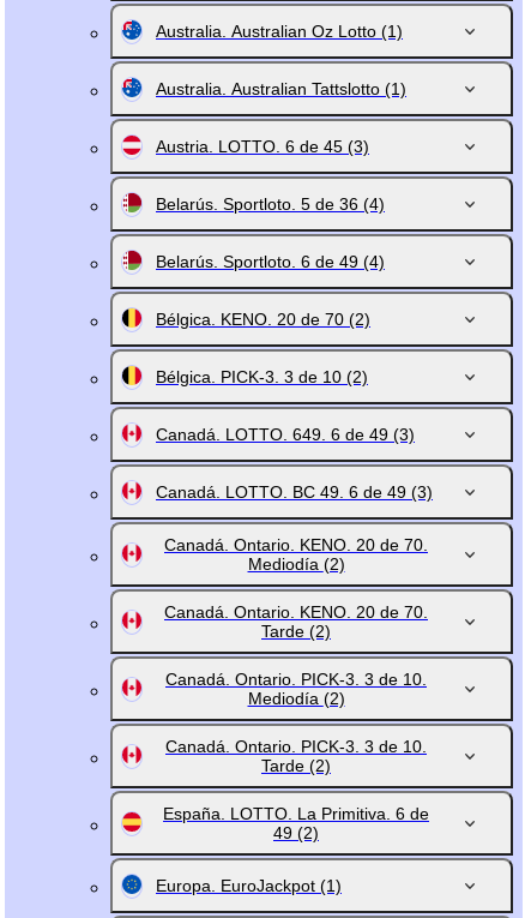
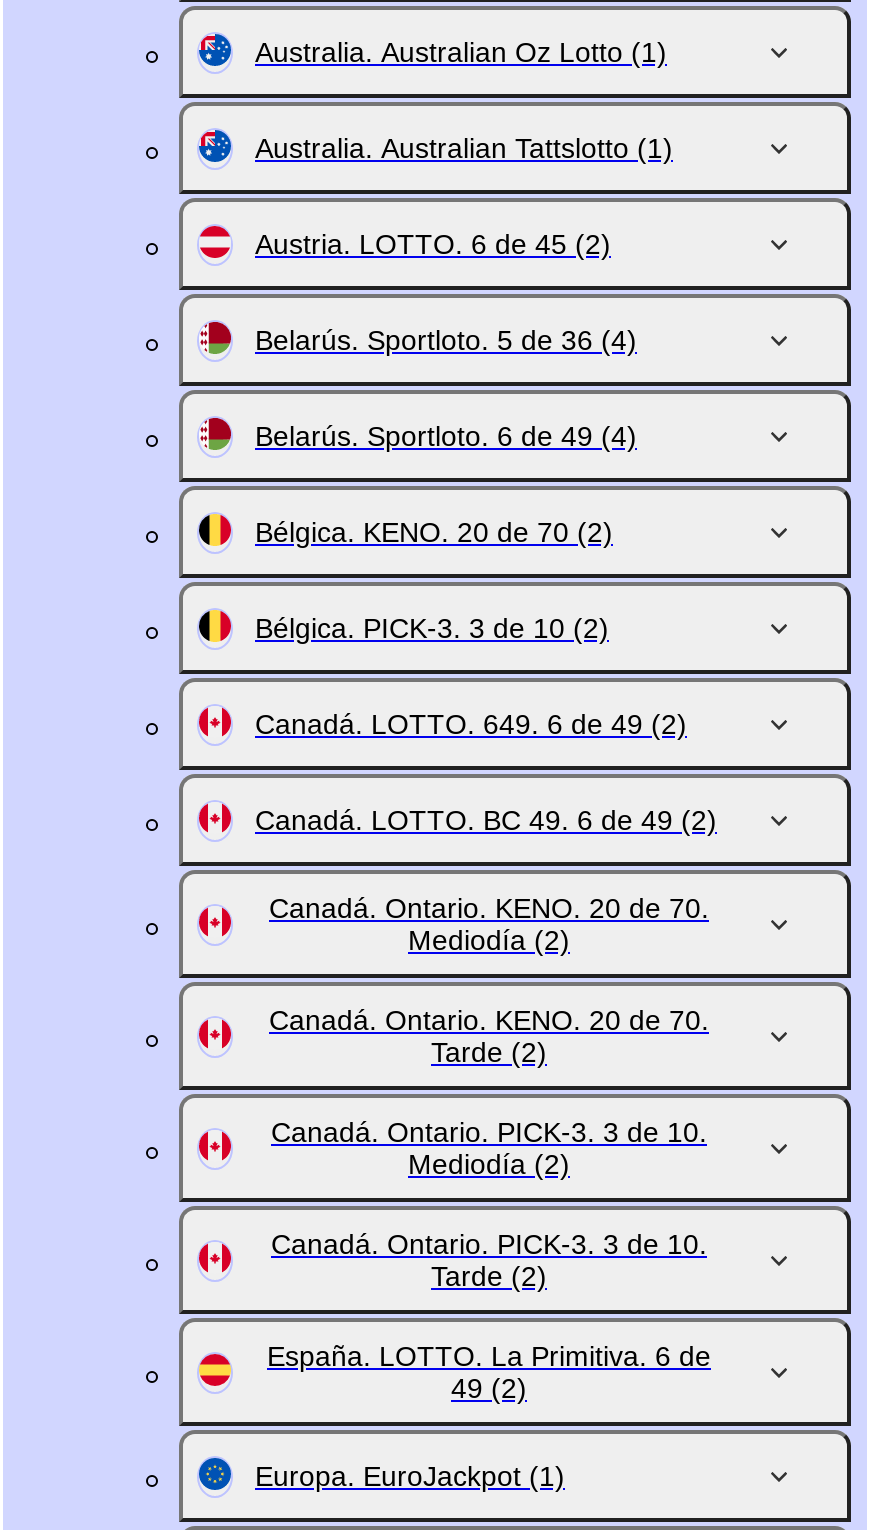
[156,137,369,156] Austria. LOTTO. 6 de 45 (3) -> [255,228,611,260] Austria. LOTTO. 6 de 45 (2)
[156,425,415,444] Canadá. LOTTO. 649. 6 de 49 (3) -> [255,708,687,740] Canadá. LOTTO. 649. 6 de 49 (2)
[156,482,433,502] Canadá. LOTTO. BC 49. 6 de 49 (3) -> [255,804,717,836] Canadá. LOTTO. BC 49. 6 de 49 (2)

